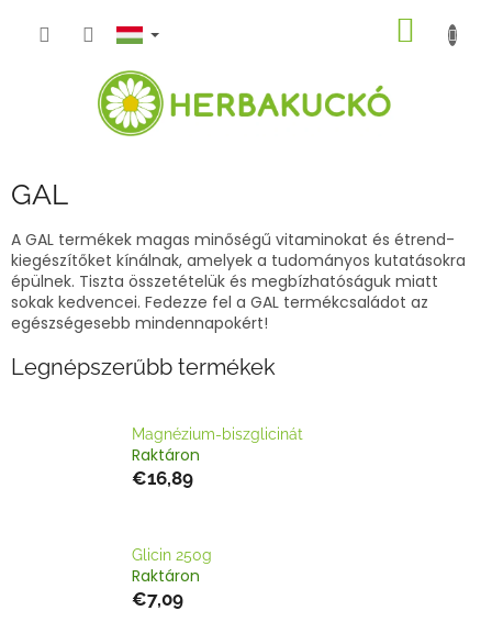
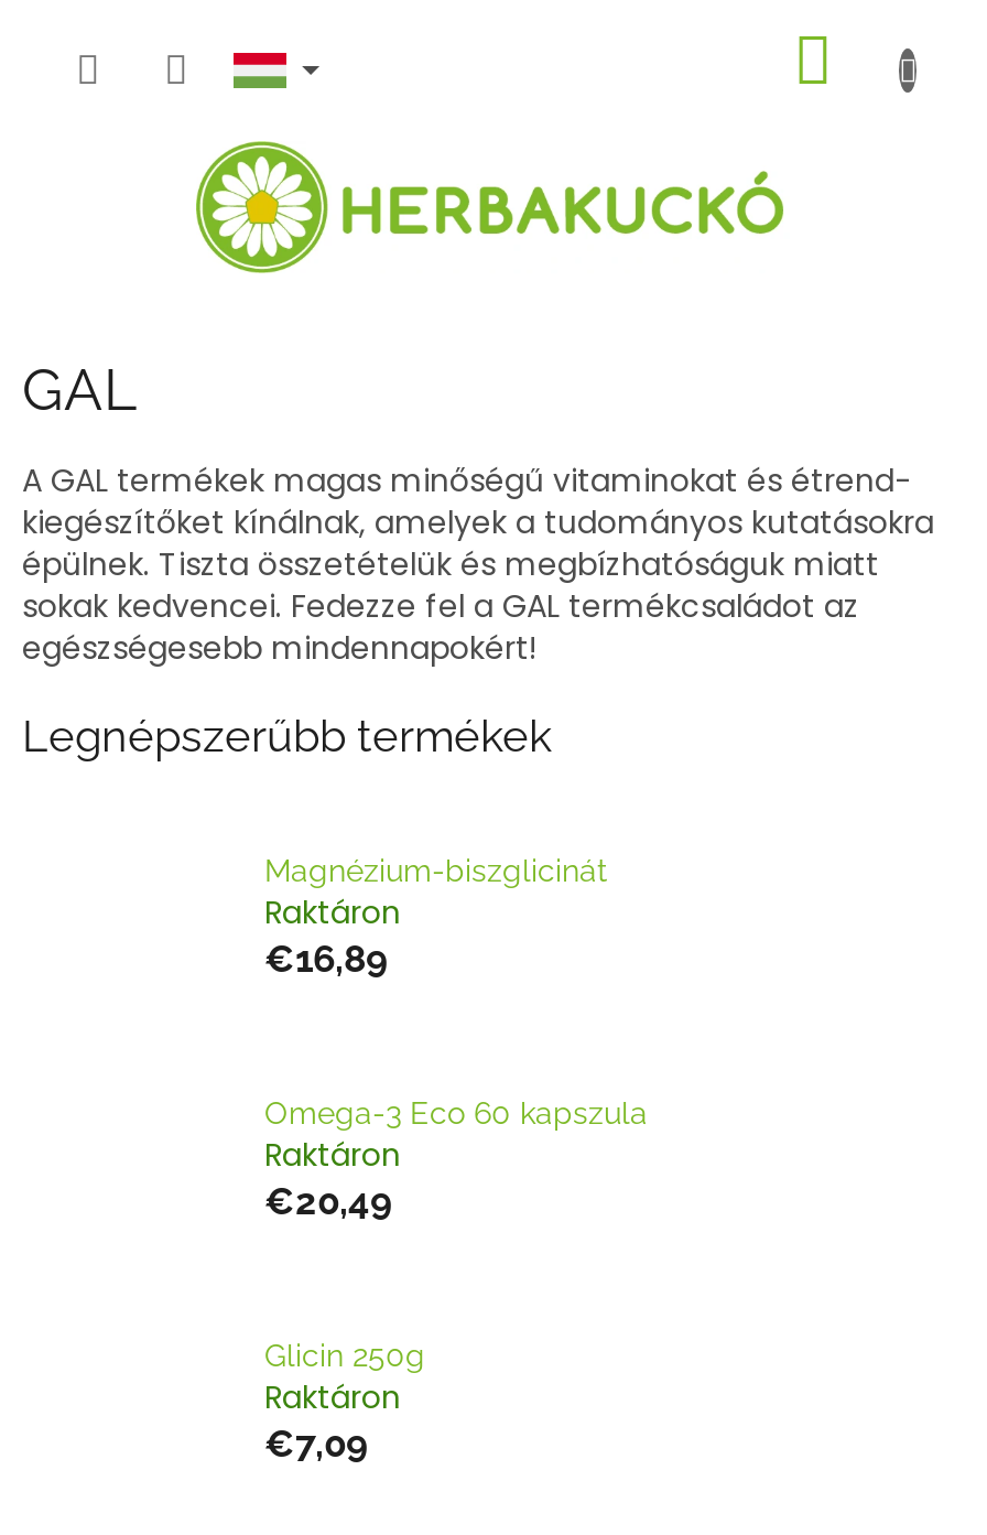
none -> [264,1095,648,1223] Omega-3 Eco 60 kapszula | Raktáron | €20,49

